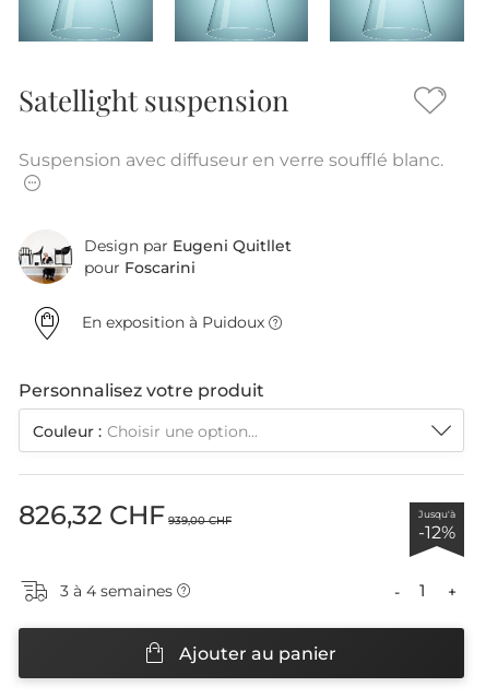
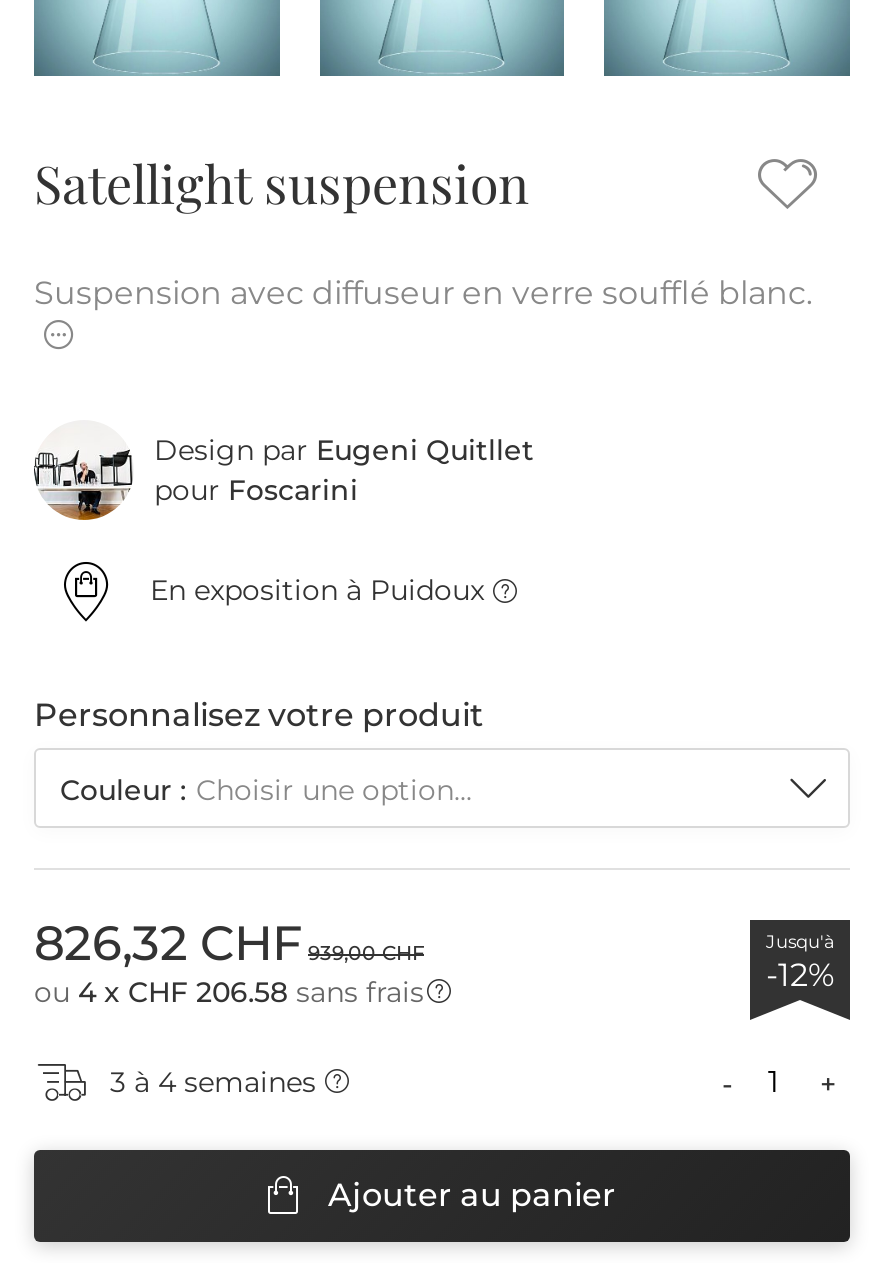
none -> [34,973,424,1009] ou 4 x CHF 206.58 sans frais

